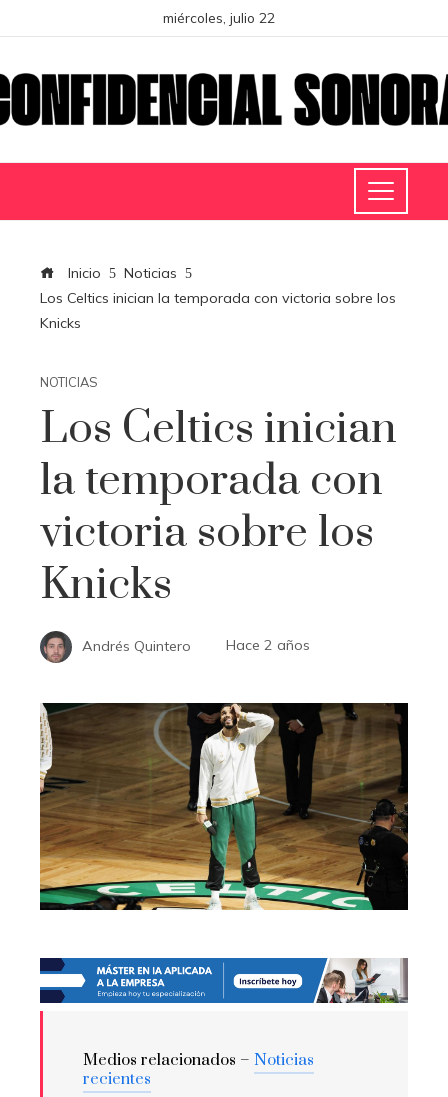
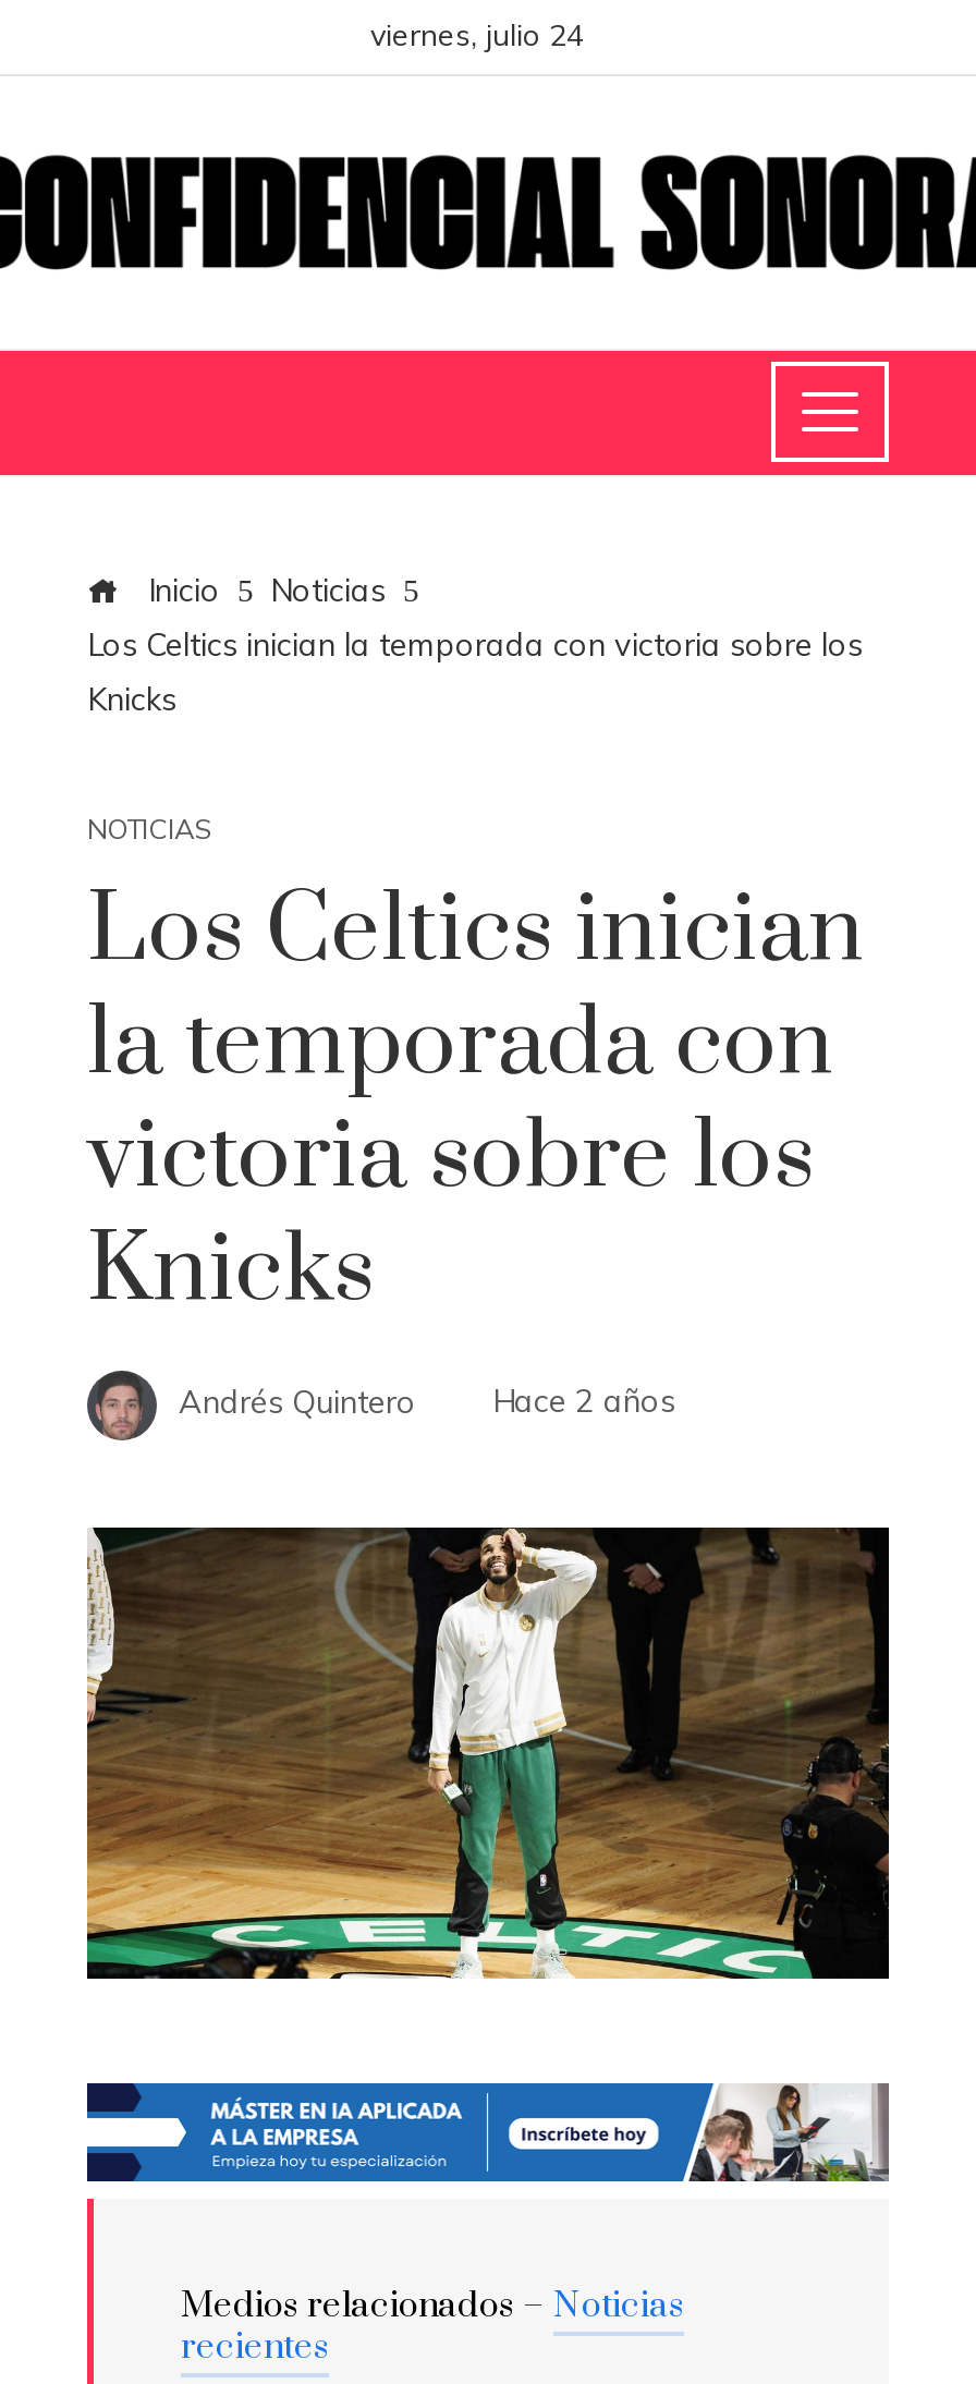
[163,9,275,26] miércoles, julio 22 -> [370,15,584,52] viernes, julio 24

